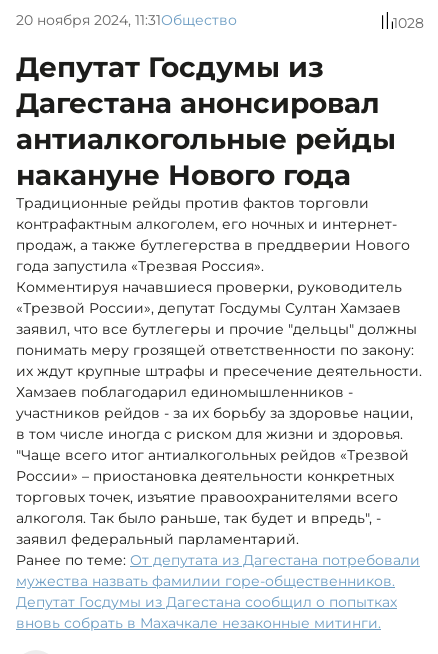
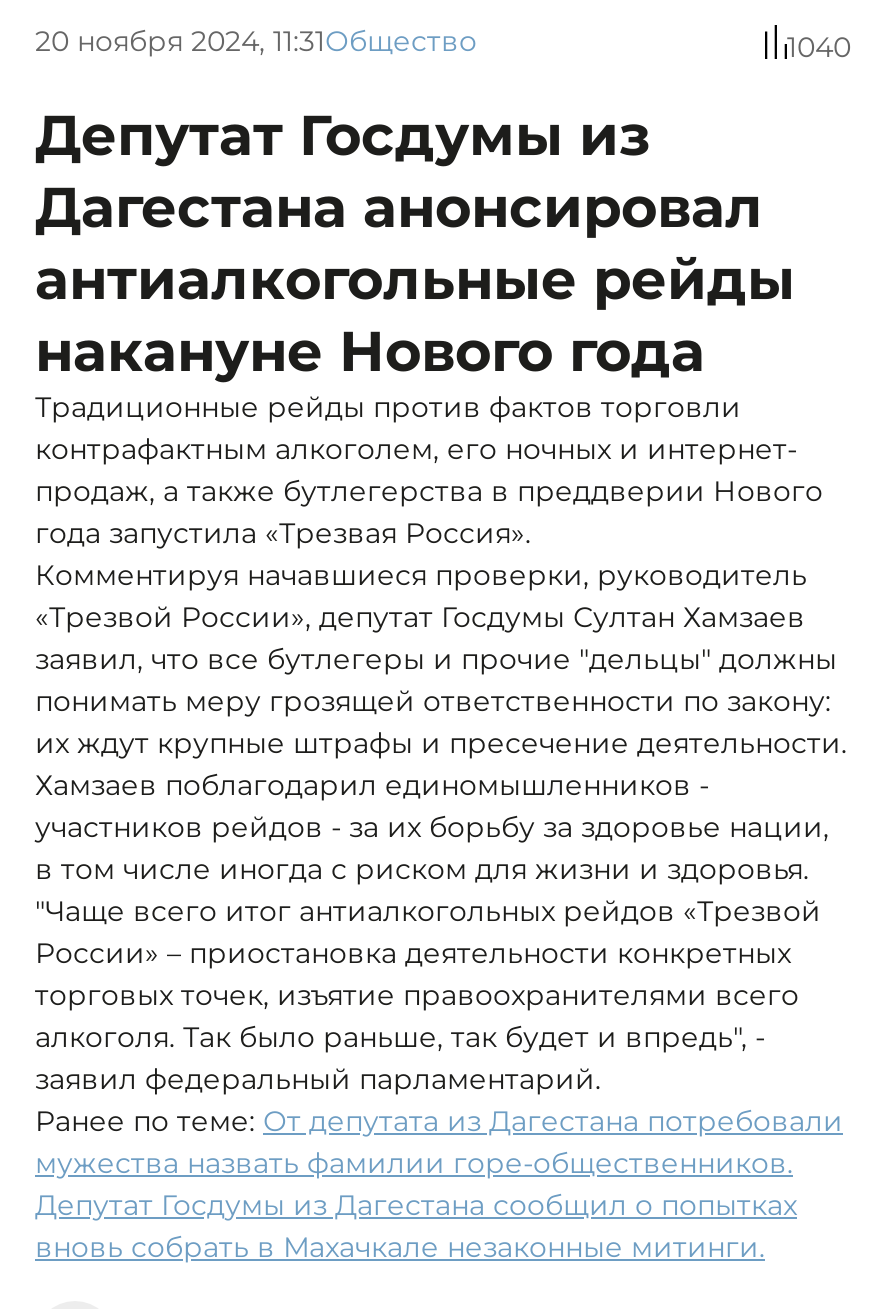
[393,14,424,32] 1028 -> [787,28,851,64] 1040

